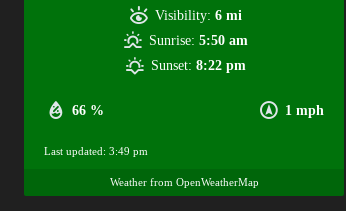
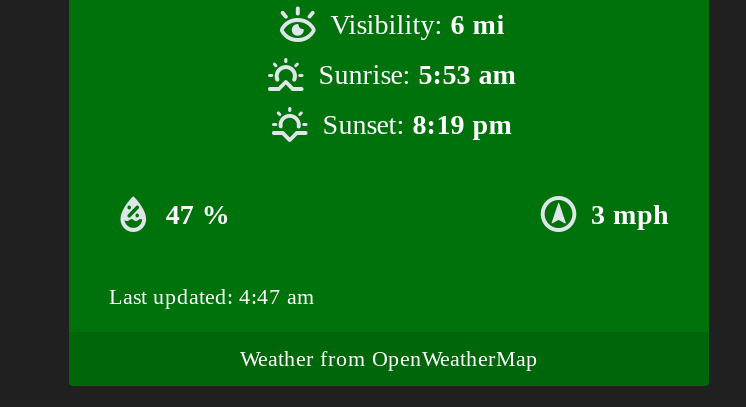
[149,32,248,47] Sunrise: 5:50 am -> [318,59,516,89] Sunrise: 5:53 am
[151,57,246,72] Sunset: 8:22 pm -> [322,109,512,139] Sunset: 8:19 pm
[72,102,324,117] 66 % | 1 mph -> [166,199,669,229] 47 % | 3 mph
[44,144,148,156] Last updated: 3:49 pm -> [109,283,315,307] Last updated: 4:47 am

